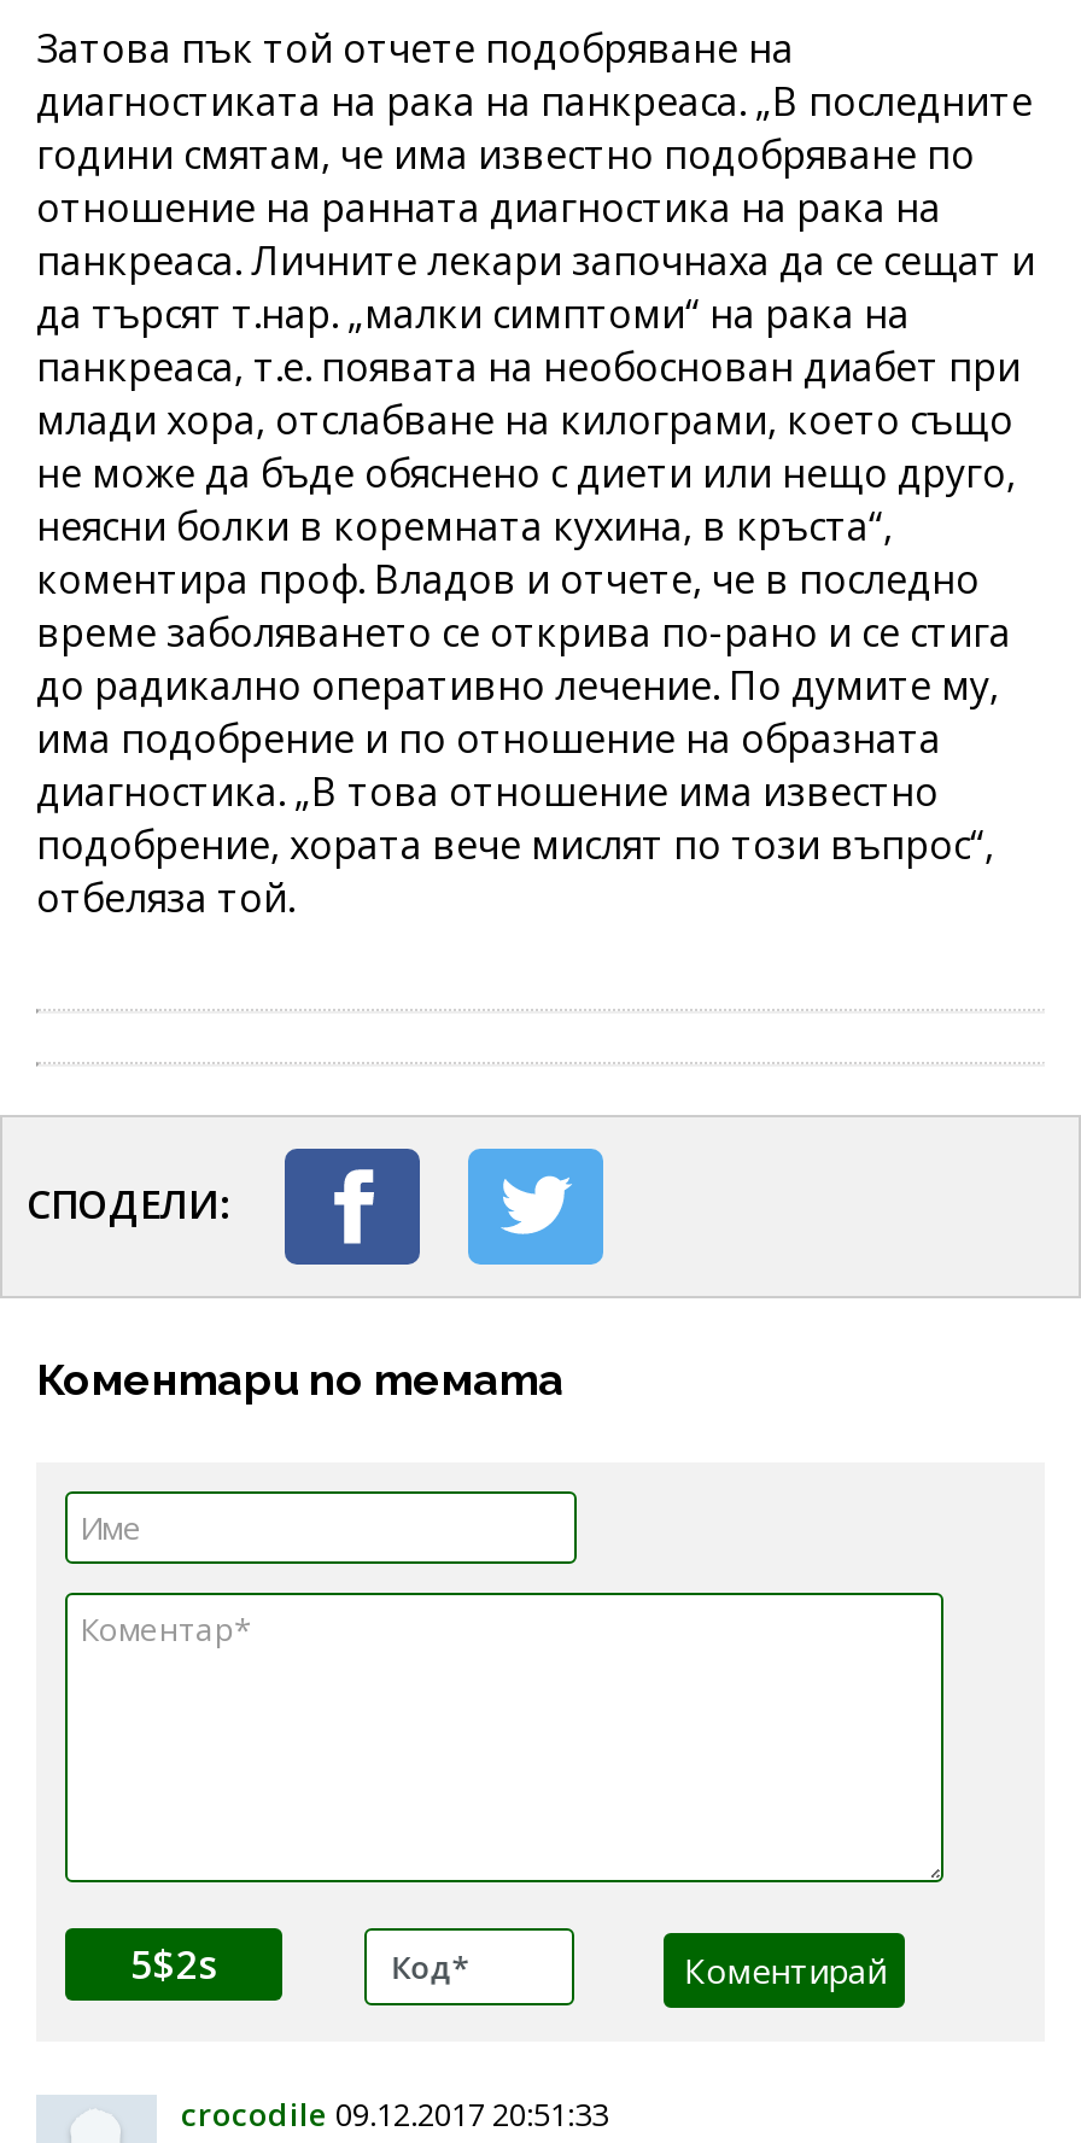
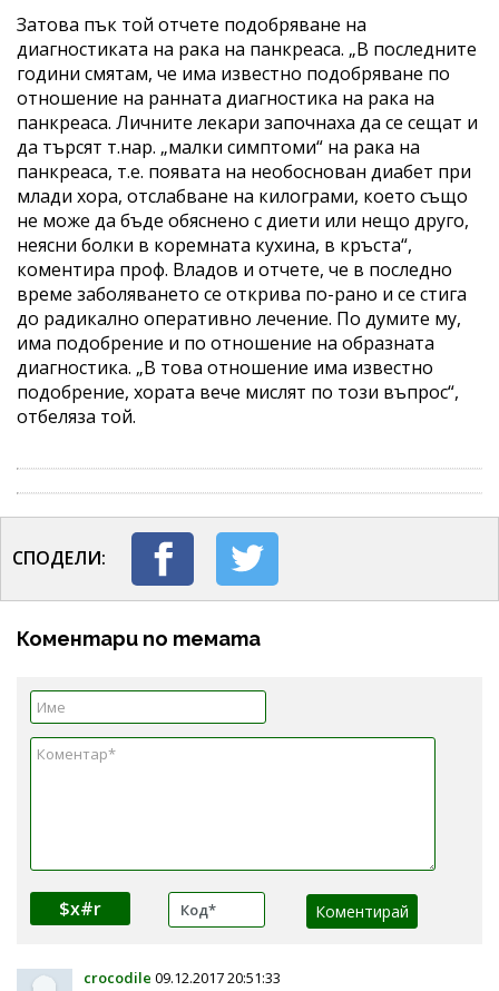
[130,1937,217,1990] 5$2s -> [59,896,101,921] $x#r

